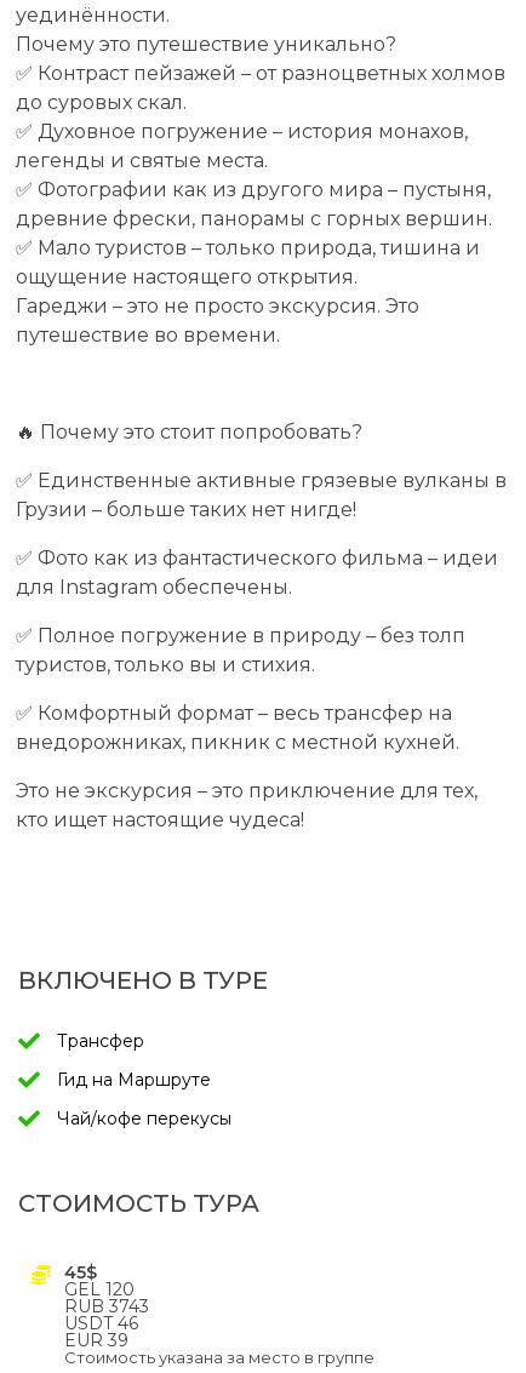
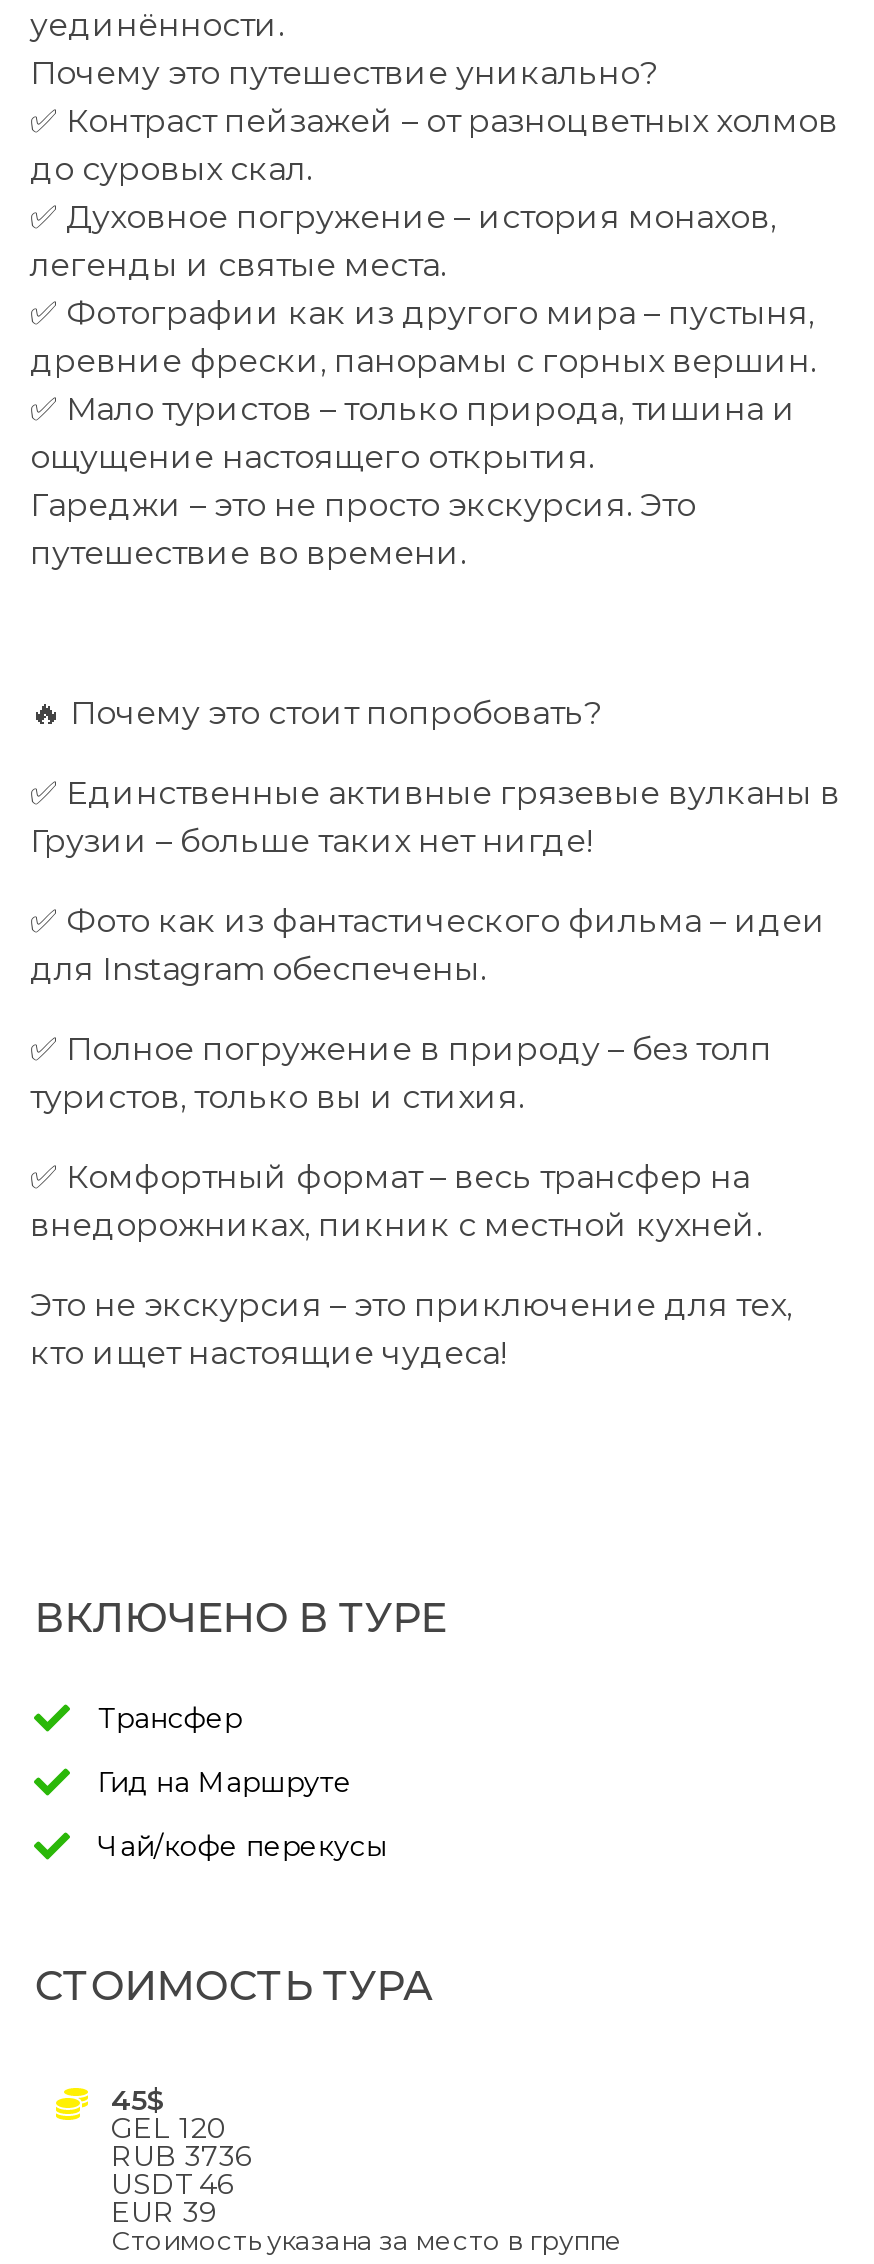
[65,1295,150,1317] RUB 3743 -> [111,2138,251,2174] RUB 3736

